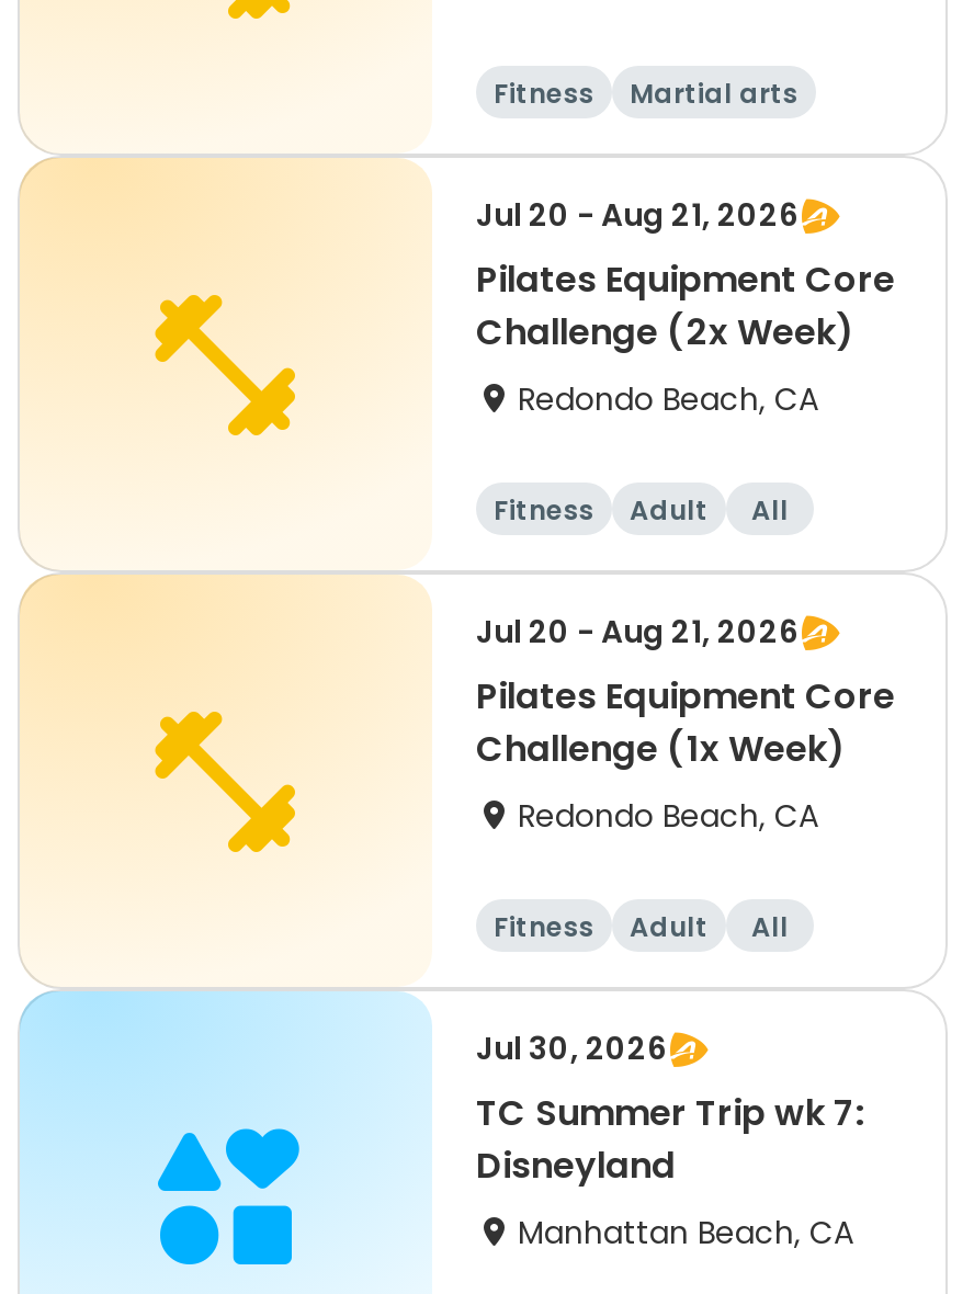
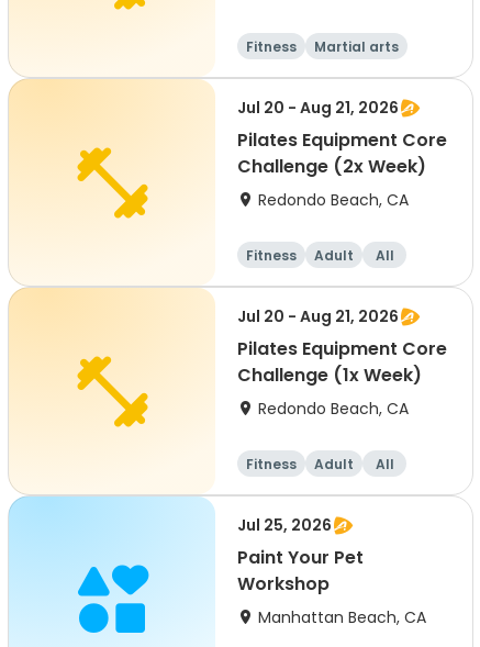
[476,1026,864,1191] Jul 30, 2026 | TC Summer Trip wk 7: | Disneyland -> [237,514,364,596] Jul 25, 2026 | Paint Your Pet | Workshop

